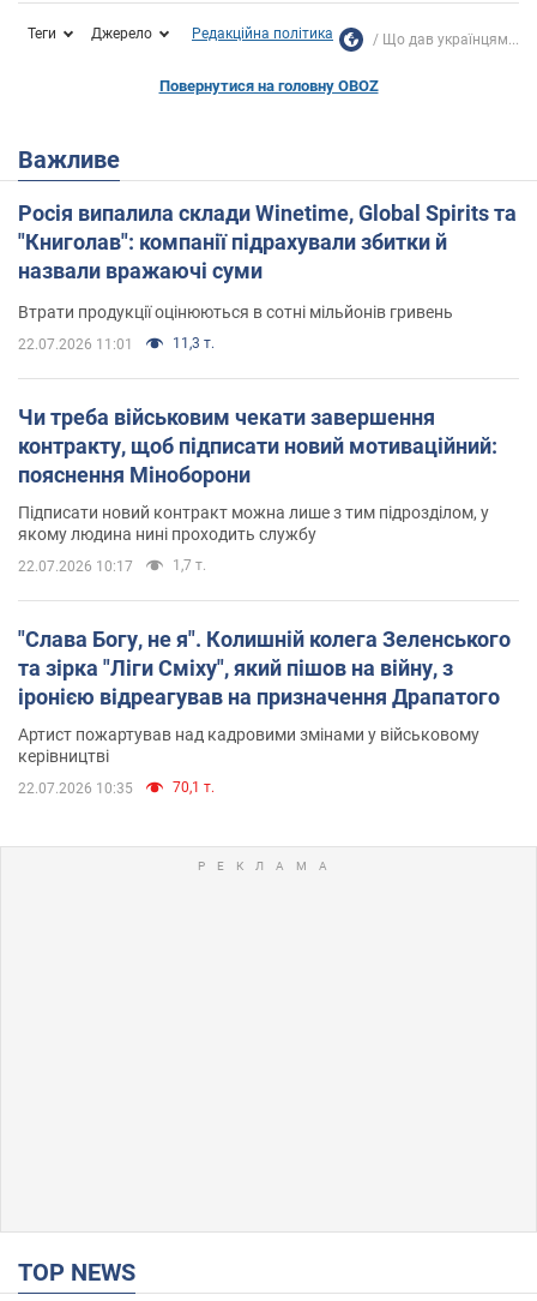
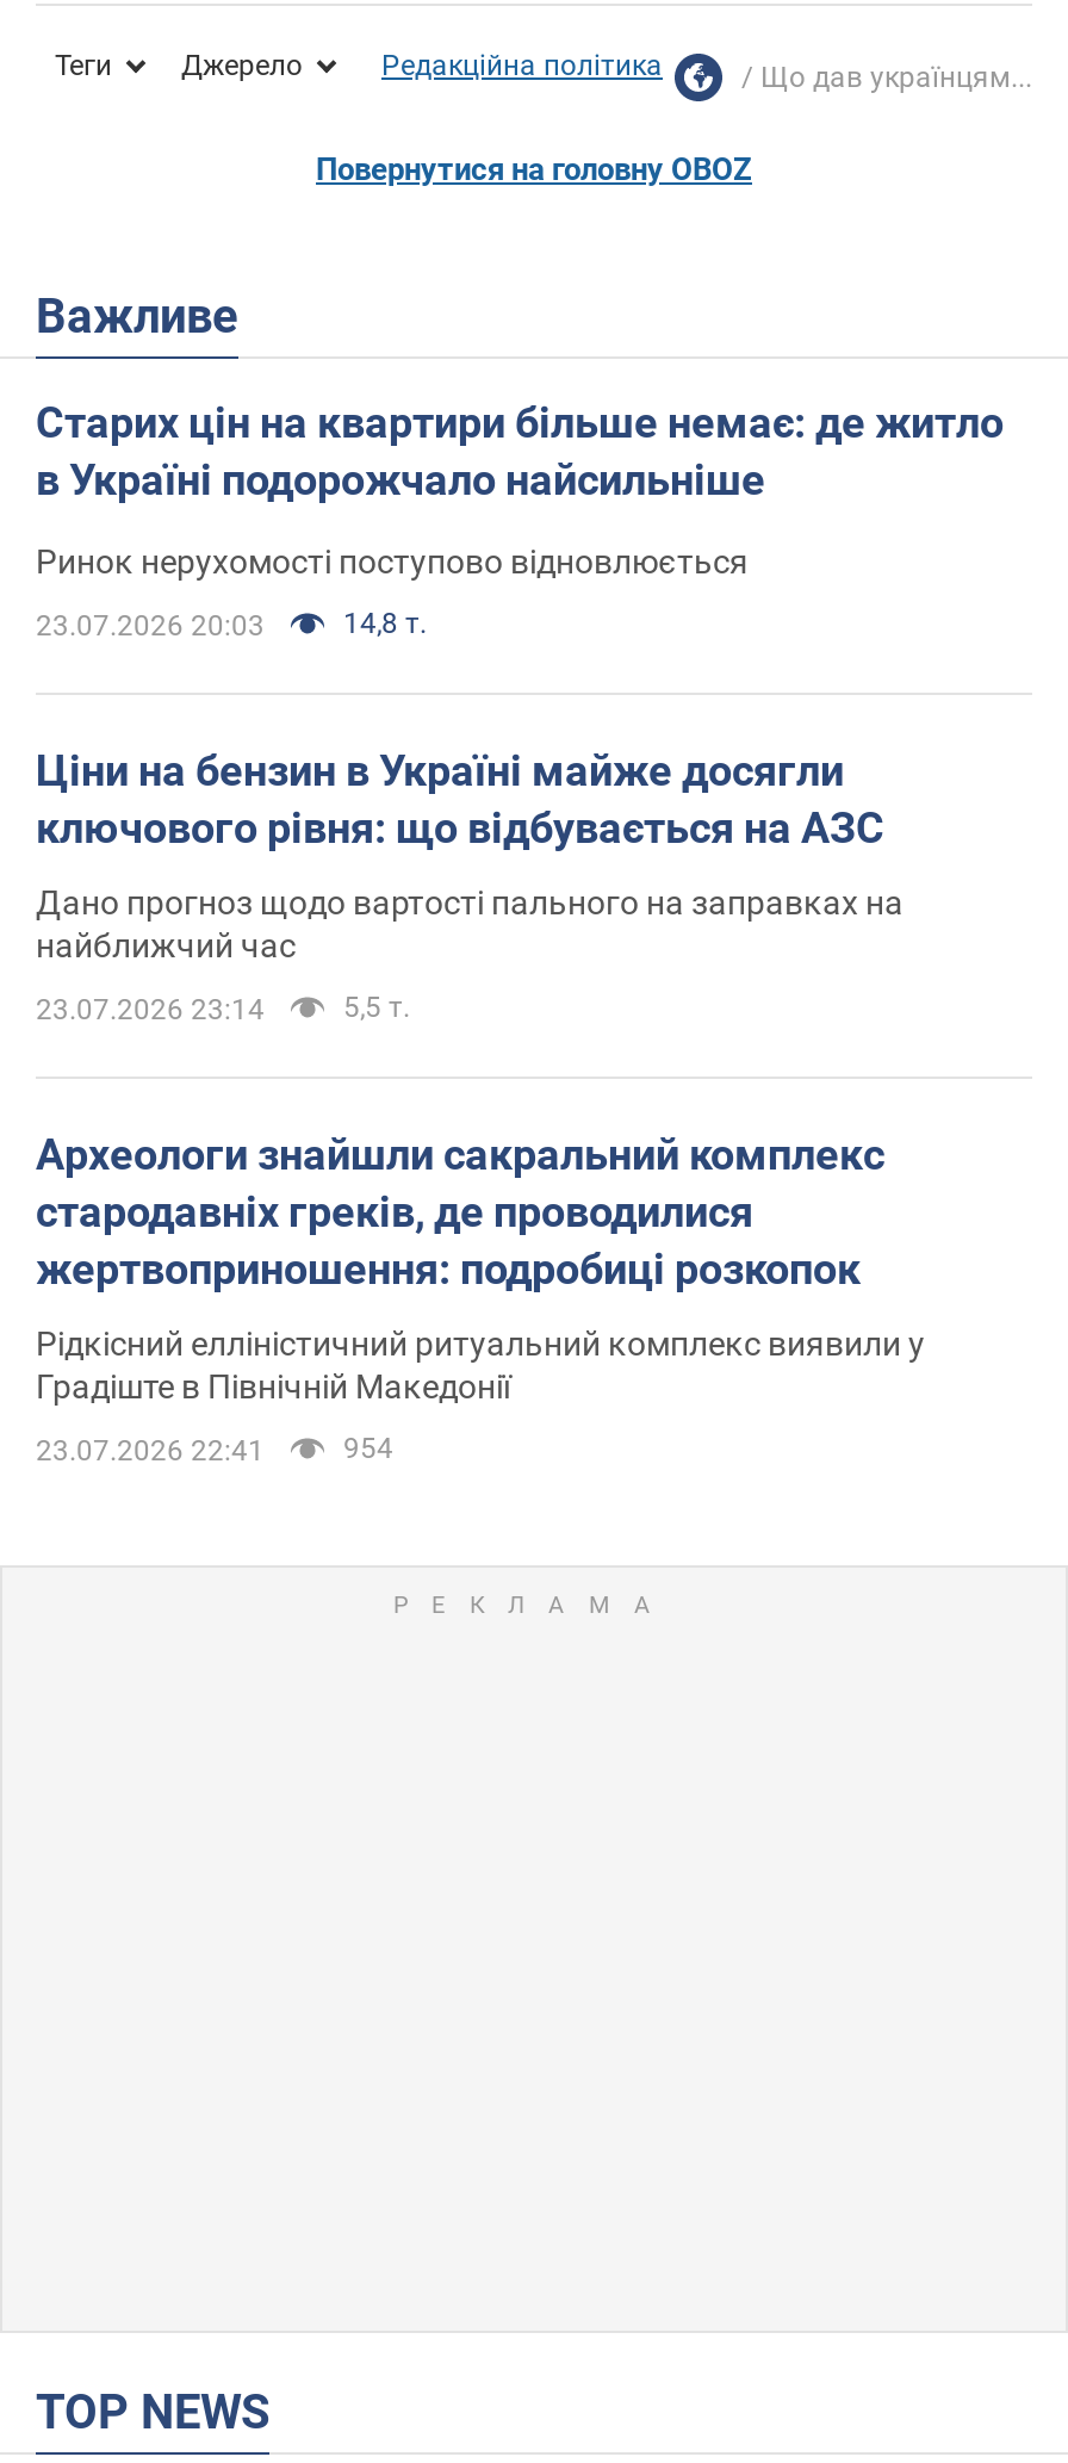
[18,200,517,283] Росія випалила склади Winetime, Global Spirits та | "Книголав": компанії підрахували збитки й | назвали вражаючі суми -> [36,396,1004,504] Старих цін на квартири більше немає: де житло | в Україні подорожчало найсильніше
[18,302,453,321] Втрати продукції оцінюються в сотні мільйонів гривень -> [36,542,749,580] Ринок нерухомості поступово відновлюється
[18,334,215,352] 22.07.2026 11:01 | 11,3 т. -> [36,606,427,642] 23.07.2026 20:03 | 14,8 т.
[18,404,497,487] Чи треба військовим чекати завершення | контракту, щоб підписати новий мотиваційний: | пояснення Міноборони -> [36,744,884,852] Ціни на бензин в Україні майже досягли | ключового рівня: що відбувається на АЗС
[18,503,489,543] Підписати новий контракт можна лише з тим підрозділом, у | якому людина нині проходить службу -> [36,883,904,964] Дано прогноз щодо вартості пального на заправках на | найближчий час
[18,557,206,575] 22.07.2026 10:17 | 1,7 т. -> [36,990,410,1026] 23.07.2026 23:14 | 5,5 т.
[18,626,511,709] "Слава Богу, не я". Колишній колега Зеленського | та зірка "Ліги Сміху", який пішов на війну, з | іронією відреагував на призначення Драпатого -> [36,1128,884,1293] Археологи знайшли сакральний комплекс | стародавніх греків, де проводилися | жертвоприношення: подробиці розкопок
[18,725,479,765] Артист пожартував над кадровими змінами у військовому | керівництві -> [36,1324,925,1405] Рідкісний елліністичний ритуальний комплекс виявили у | Градіште в Північній Македонії
[18,779,215,797] 22.07.2026 10:35 | 70,1 т. -> [36,1431,393,1467] 23.07.2026 22:41 | 954

